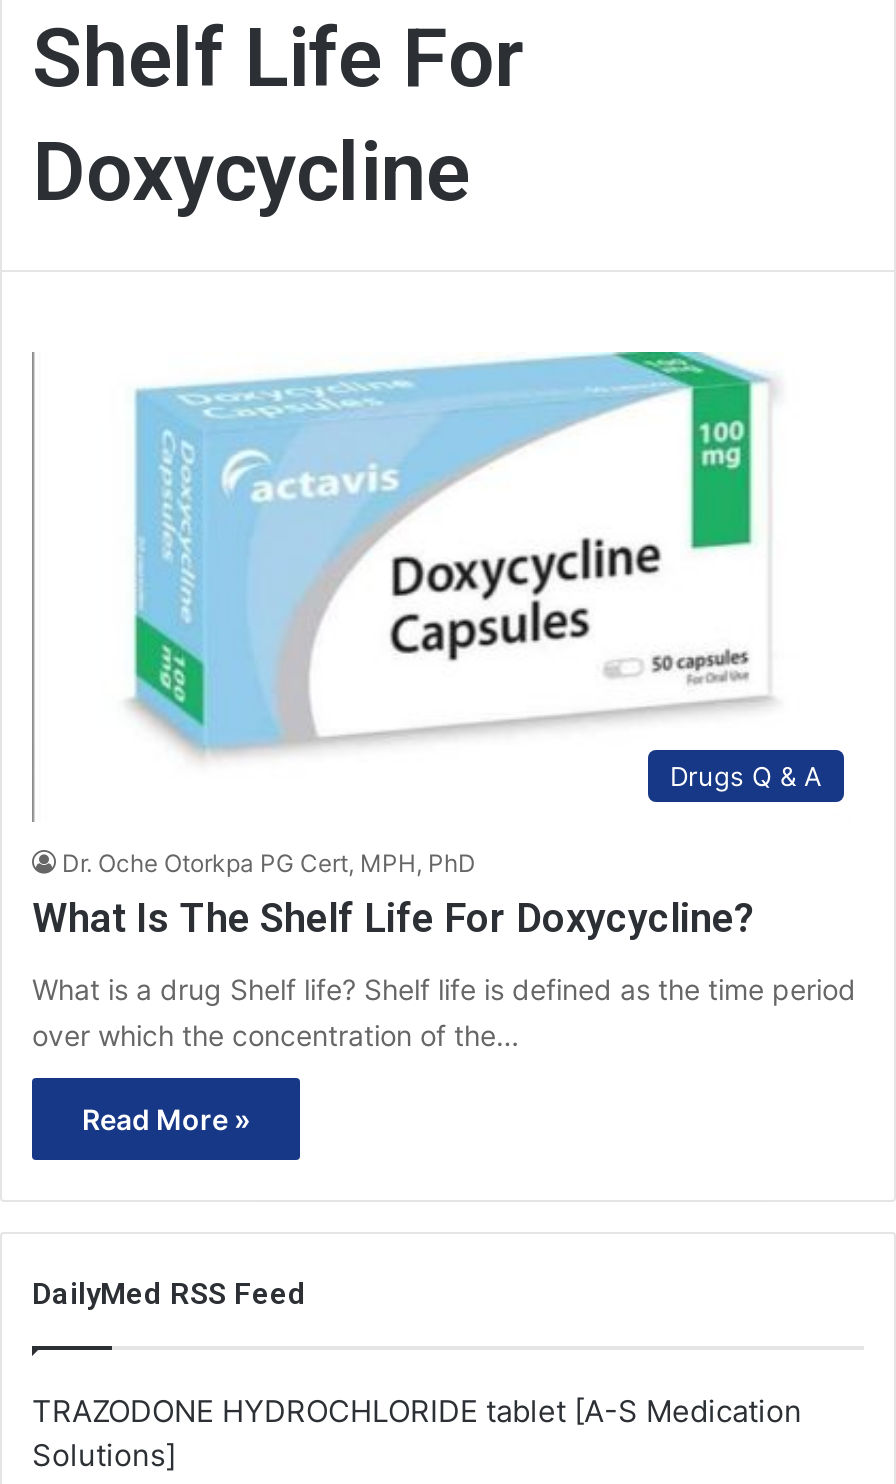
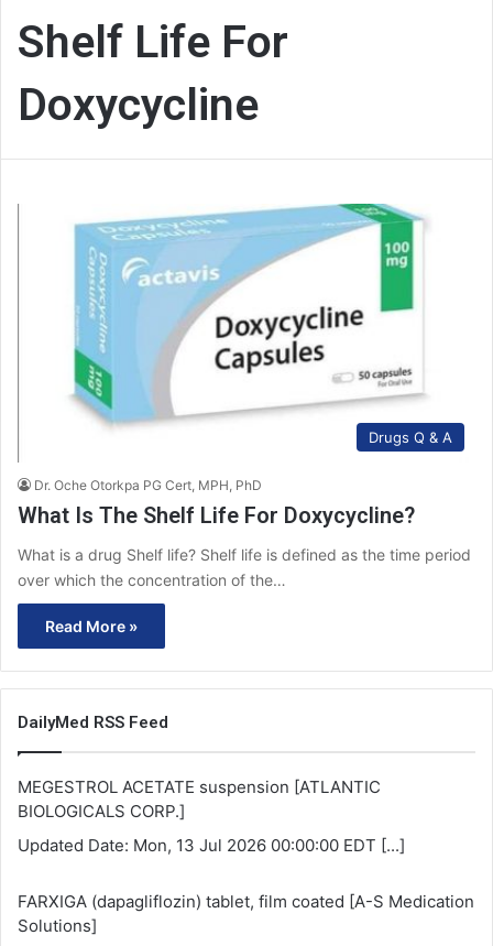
[32,1392,802,1430] TRAZODONE HYDROCHLORIDE tablet [A-S Medication -> [18,776,474,912] MEGESTROL ACETATE suspension [ATLANTIC | BIOLOGICALS CORP.] | Updated Date: Mon, 13 Jul 2026 00:00:00 EDT [...] | FARXIGA (dapagliflozin) tablet, film coated [A-S Medication

